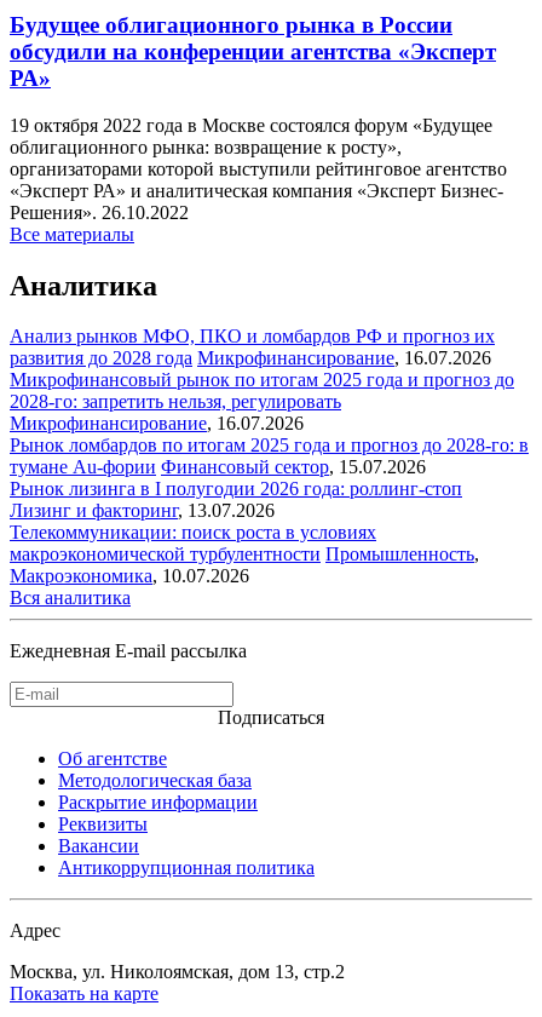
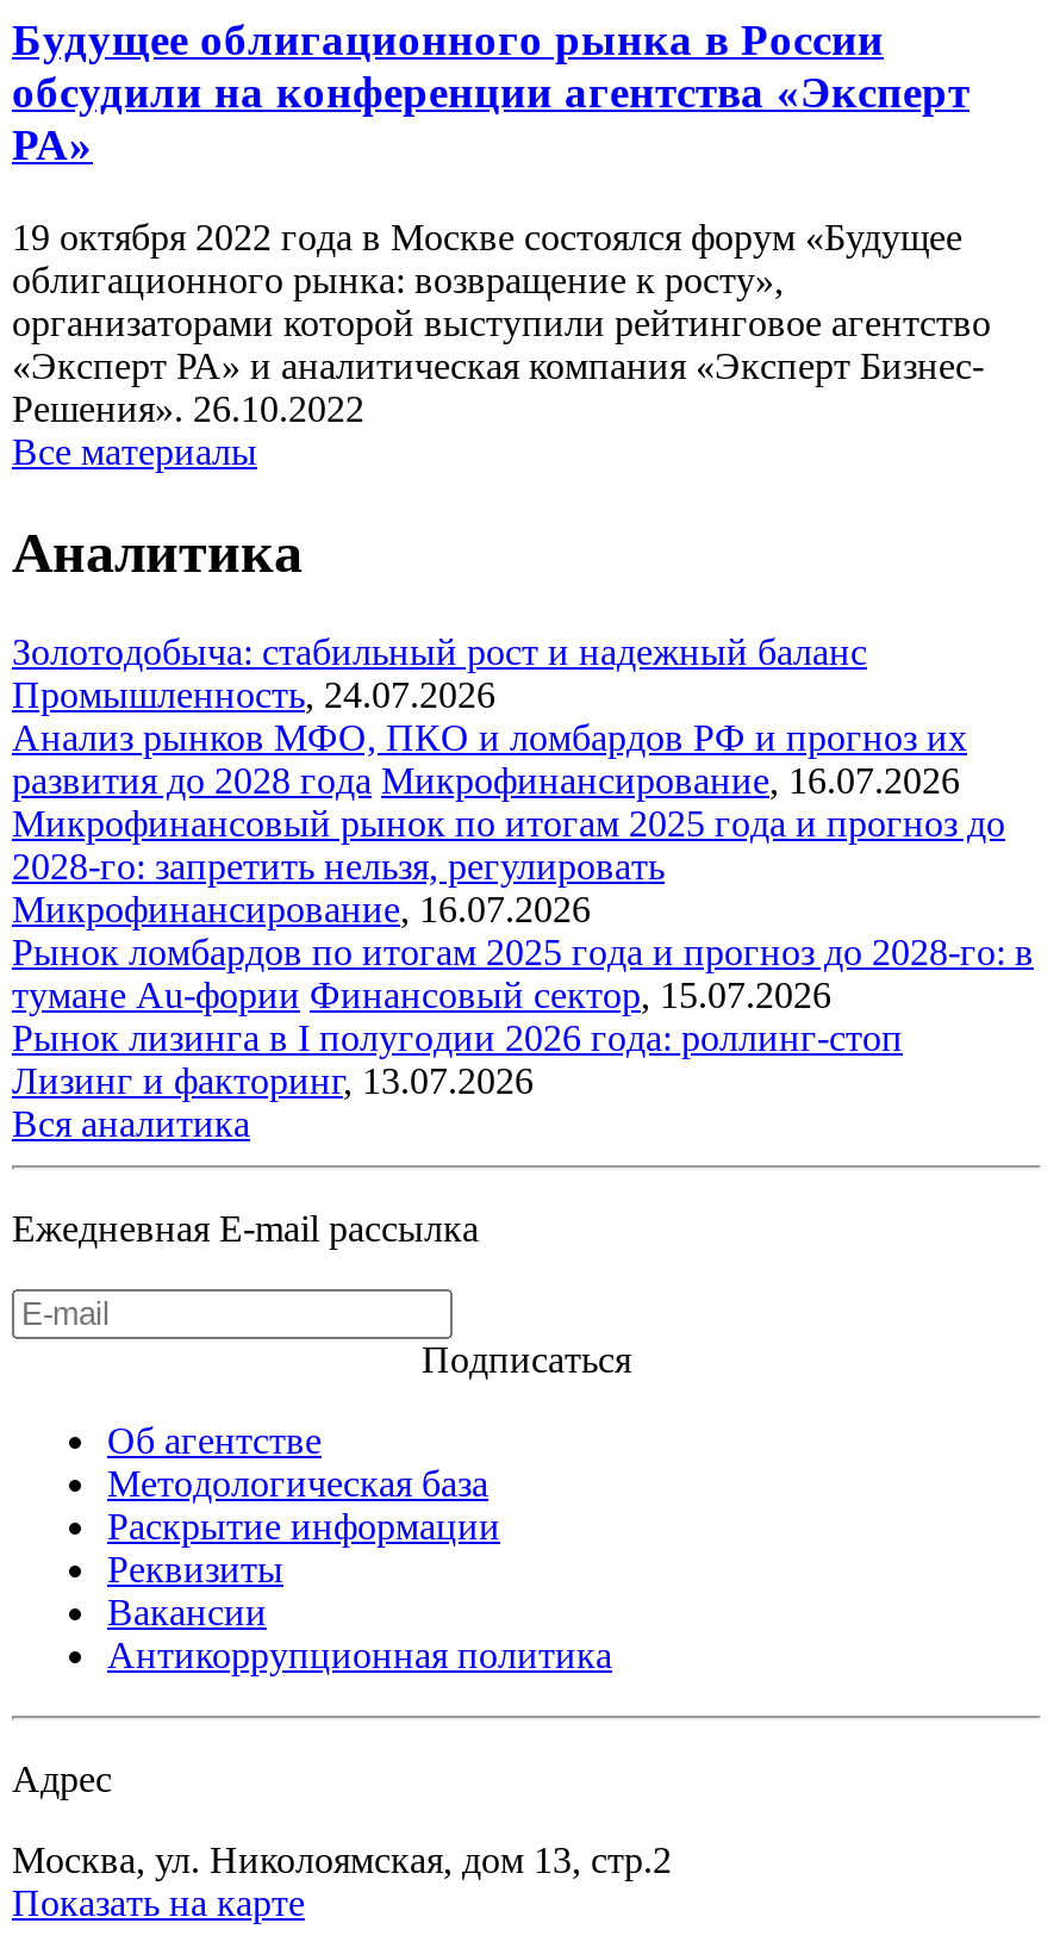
none -> [12,632,867,716] Золотодобыча: стабильный рост и надежный баланс | Промышленность, 24.07.2026
moved [10,326,529,521] -> [12,718,1034,1102]: Анализ рынков МФО, ПКО и ломбардов РФ и прогноз их | развития до 2028 года Микрофинансирование, 16.07.2026 | Микрофинансовый рынок по итогам 2025 года и прогноз до | ... | Рынок лизинга в I полугодии 2026 года: роллинг-стоп | Лизинг и факторинг, 13.07.2026
[10,522,479,586] Телекоммуникации: поиск роста в условиях | макроэкономической турбулентности Промышленность, | Макроэкономика, 10.07.2026 -> none

